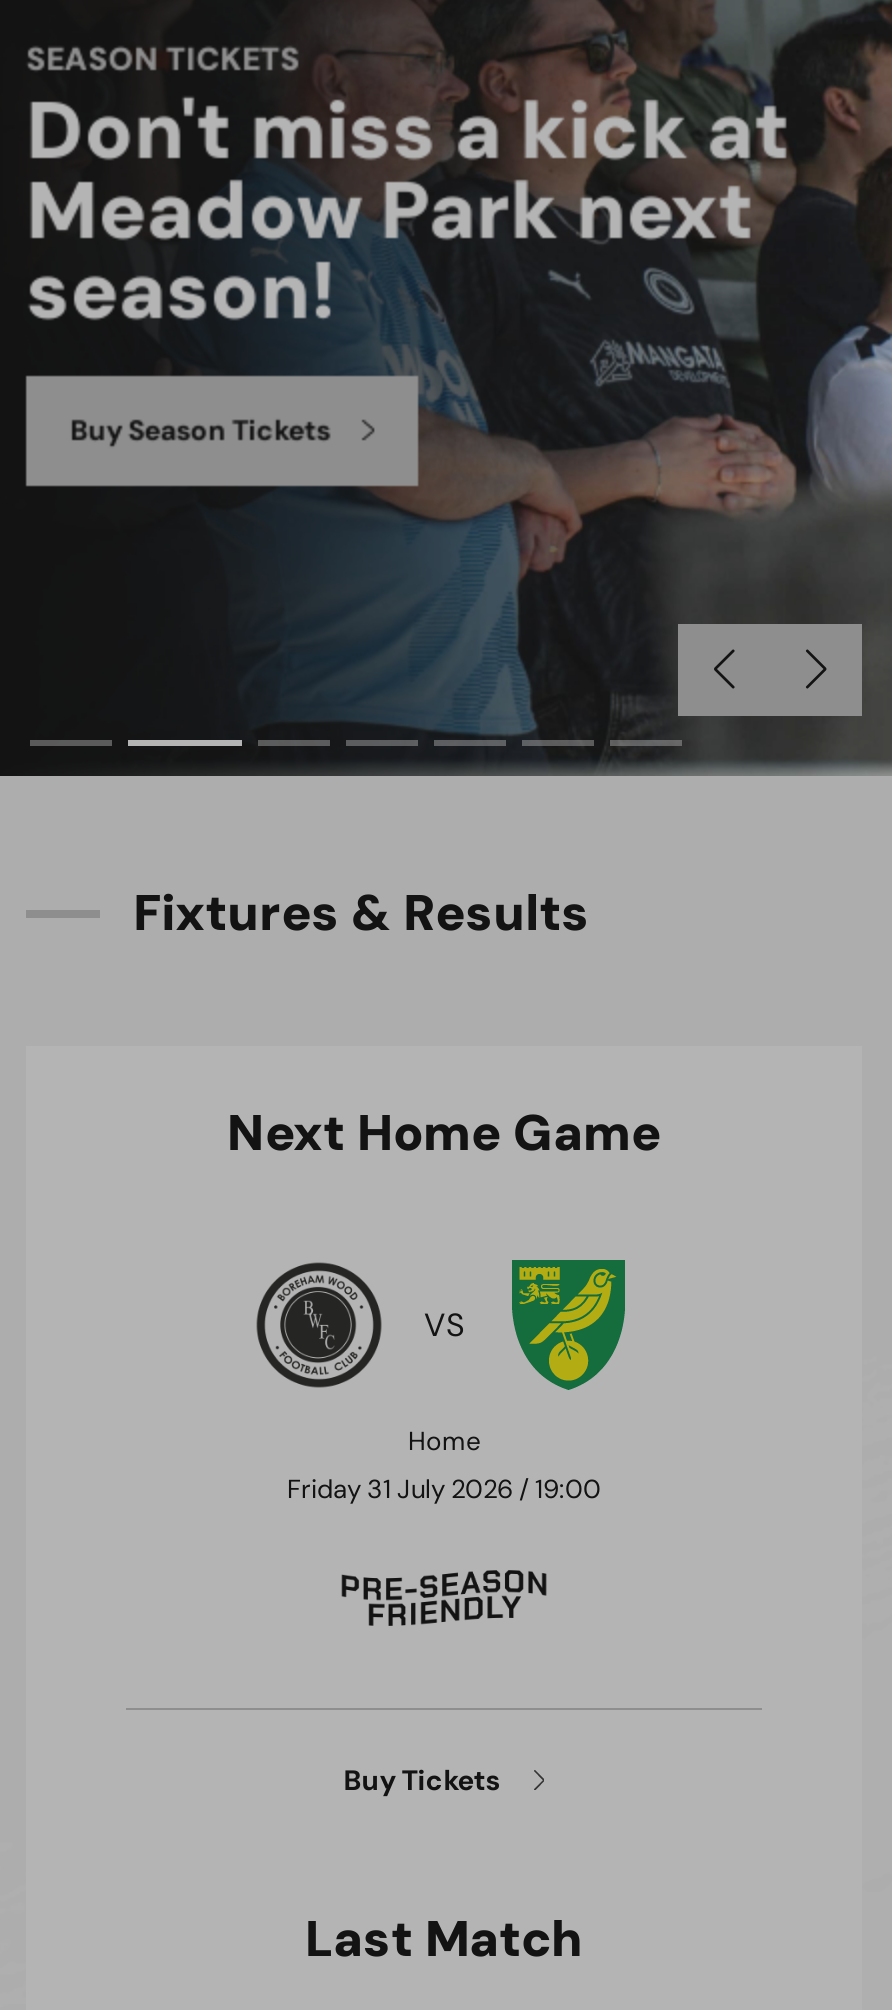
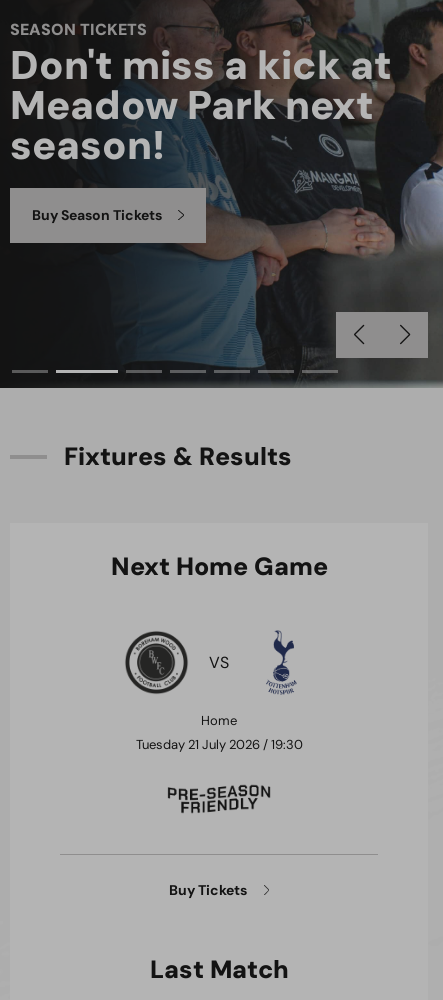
[510,1258,628,1390] [image] -> [253,630,310,694] [image]
[287,1472,601,1506] Friday 31 July 2026 / 19:00 -> [135,736,302,753] Tuesday 21 July 2026 / 19:30

